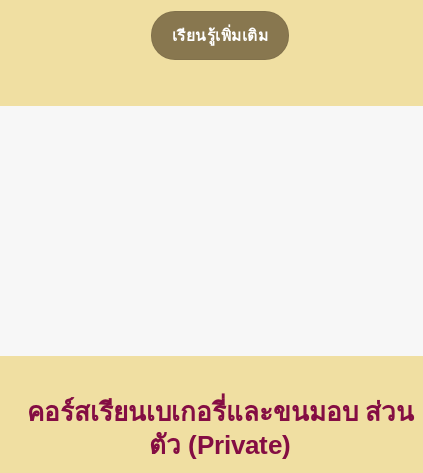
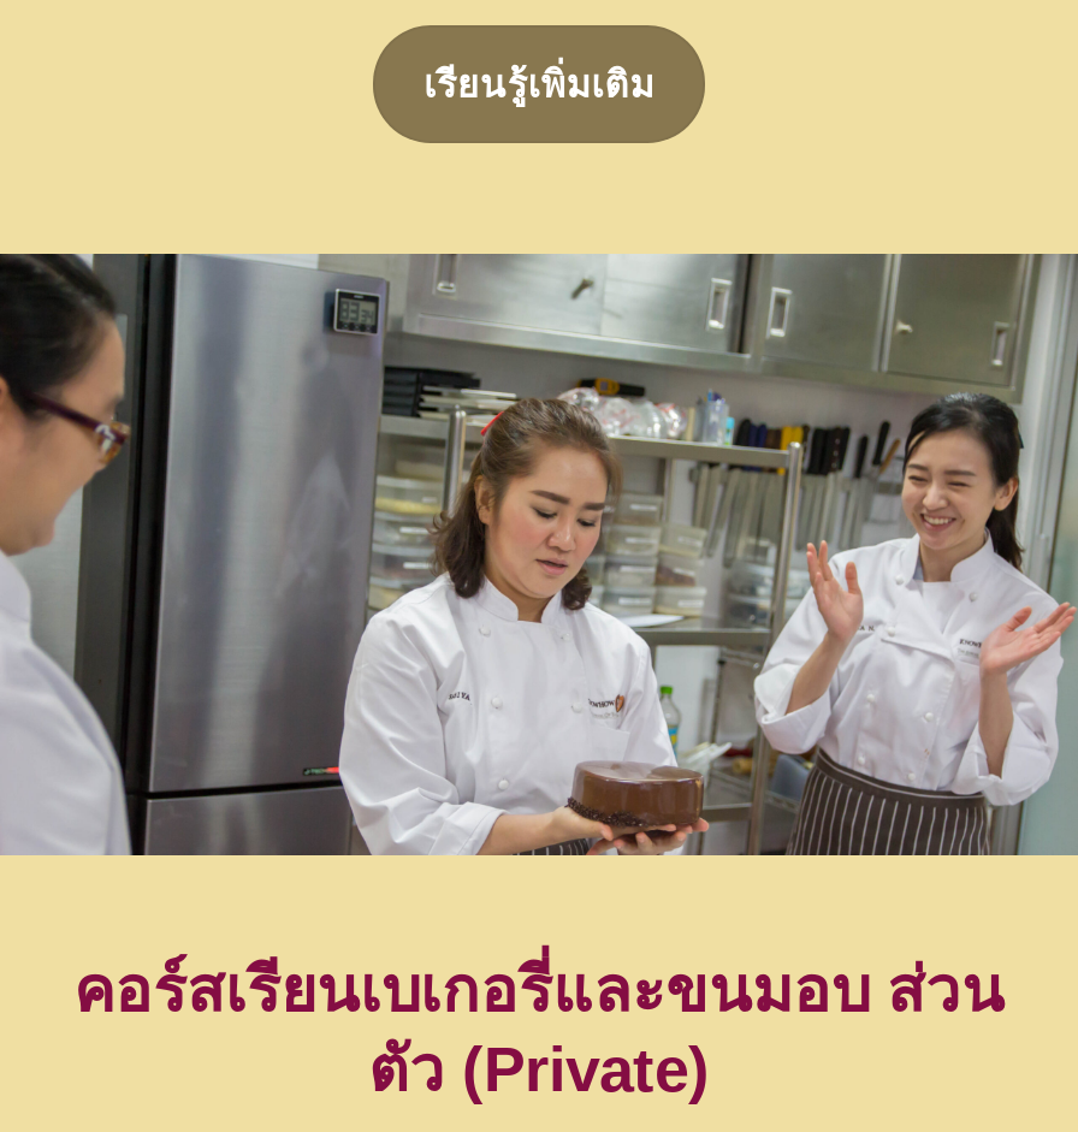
none -> [7,251,1071,858] [image]

